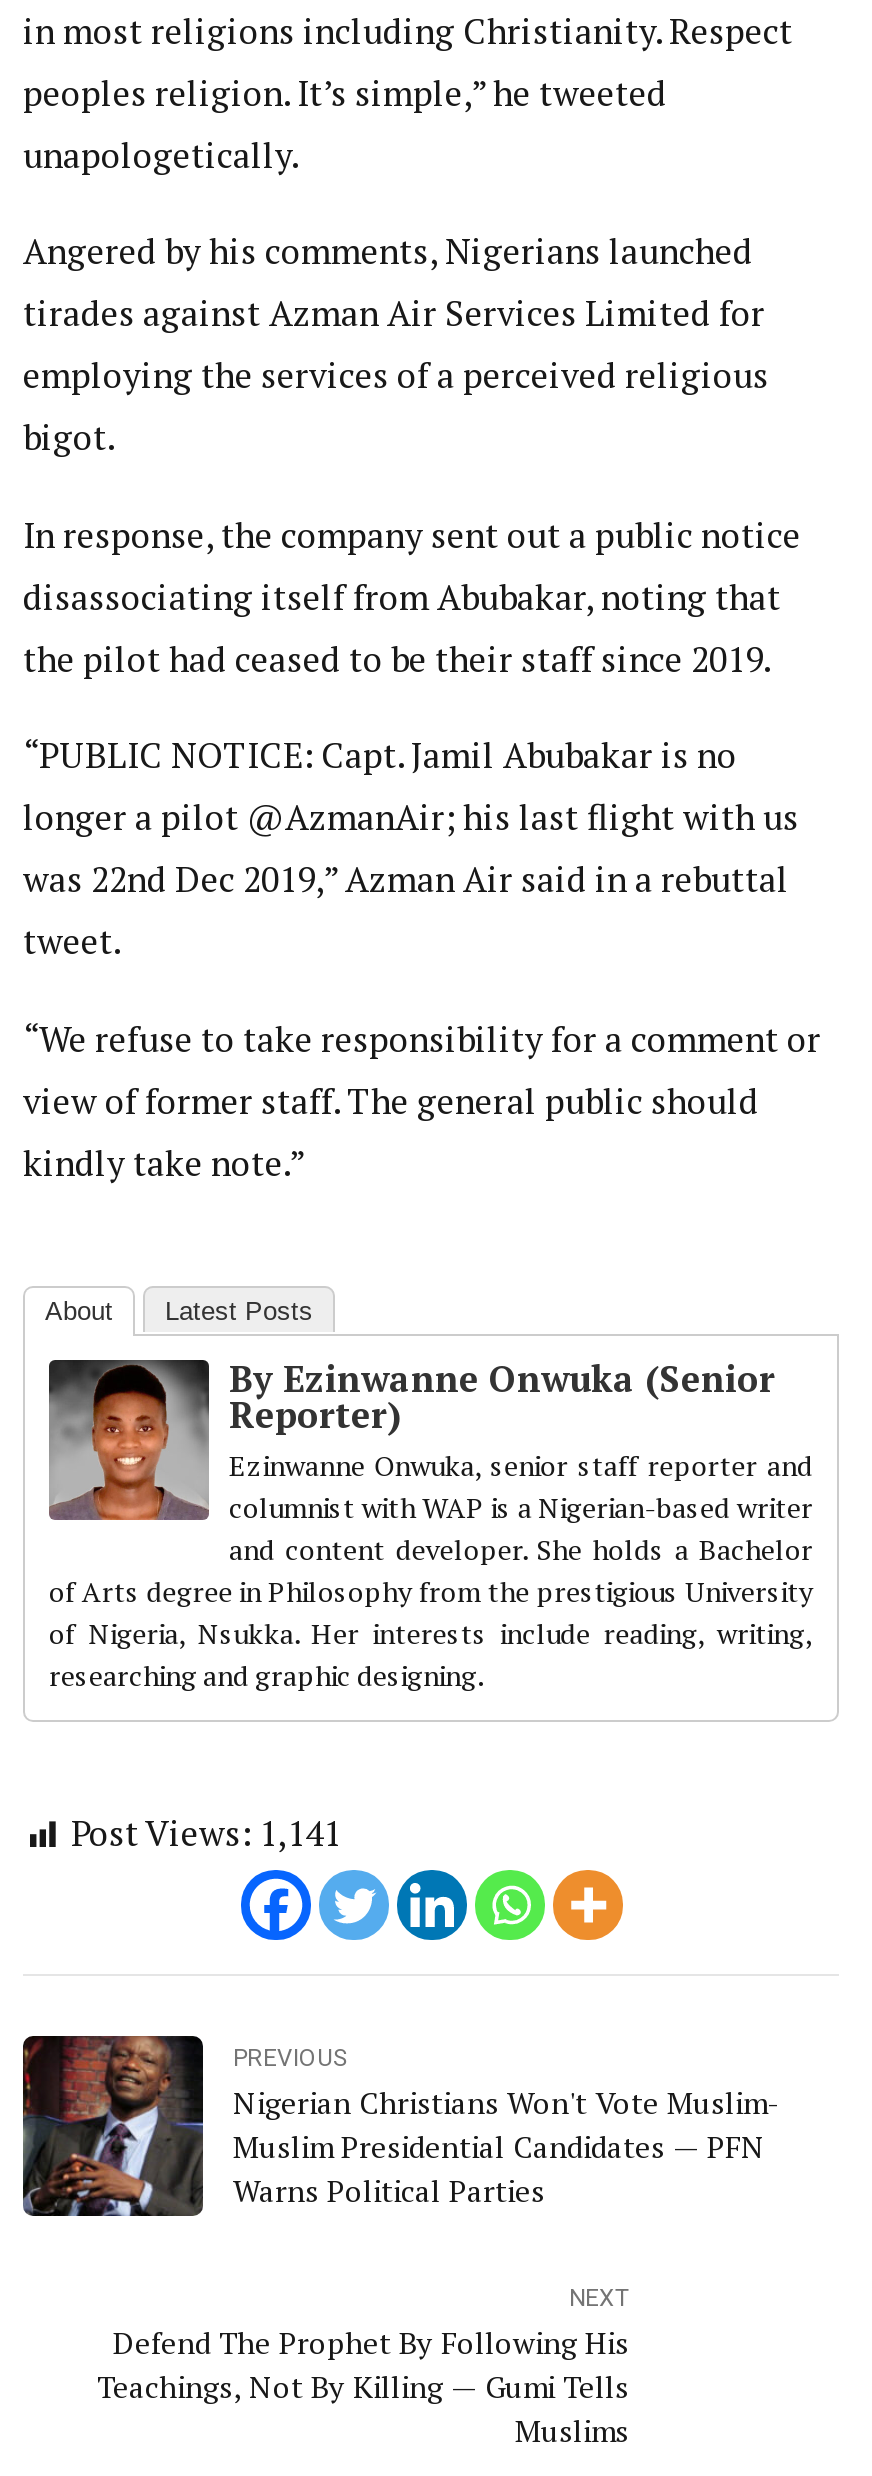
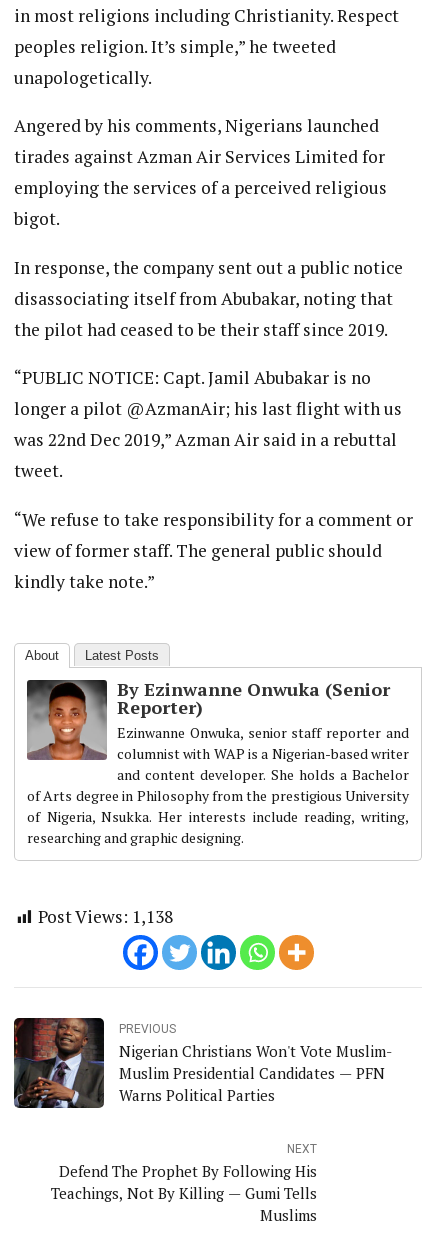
[71,1811,341,1857] Post Views: 1,141 -> [38,905,173,928] Post Views: 1,138

